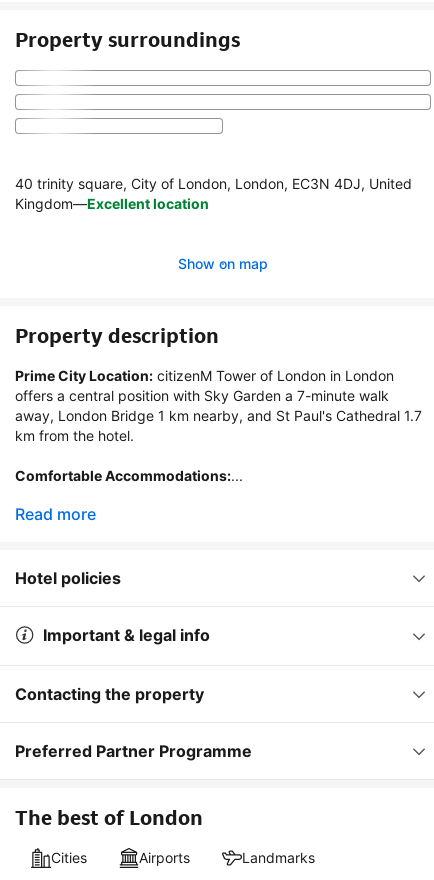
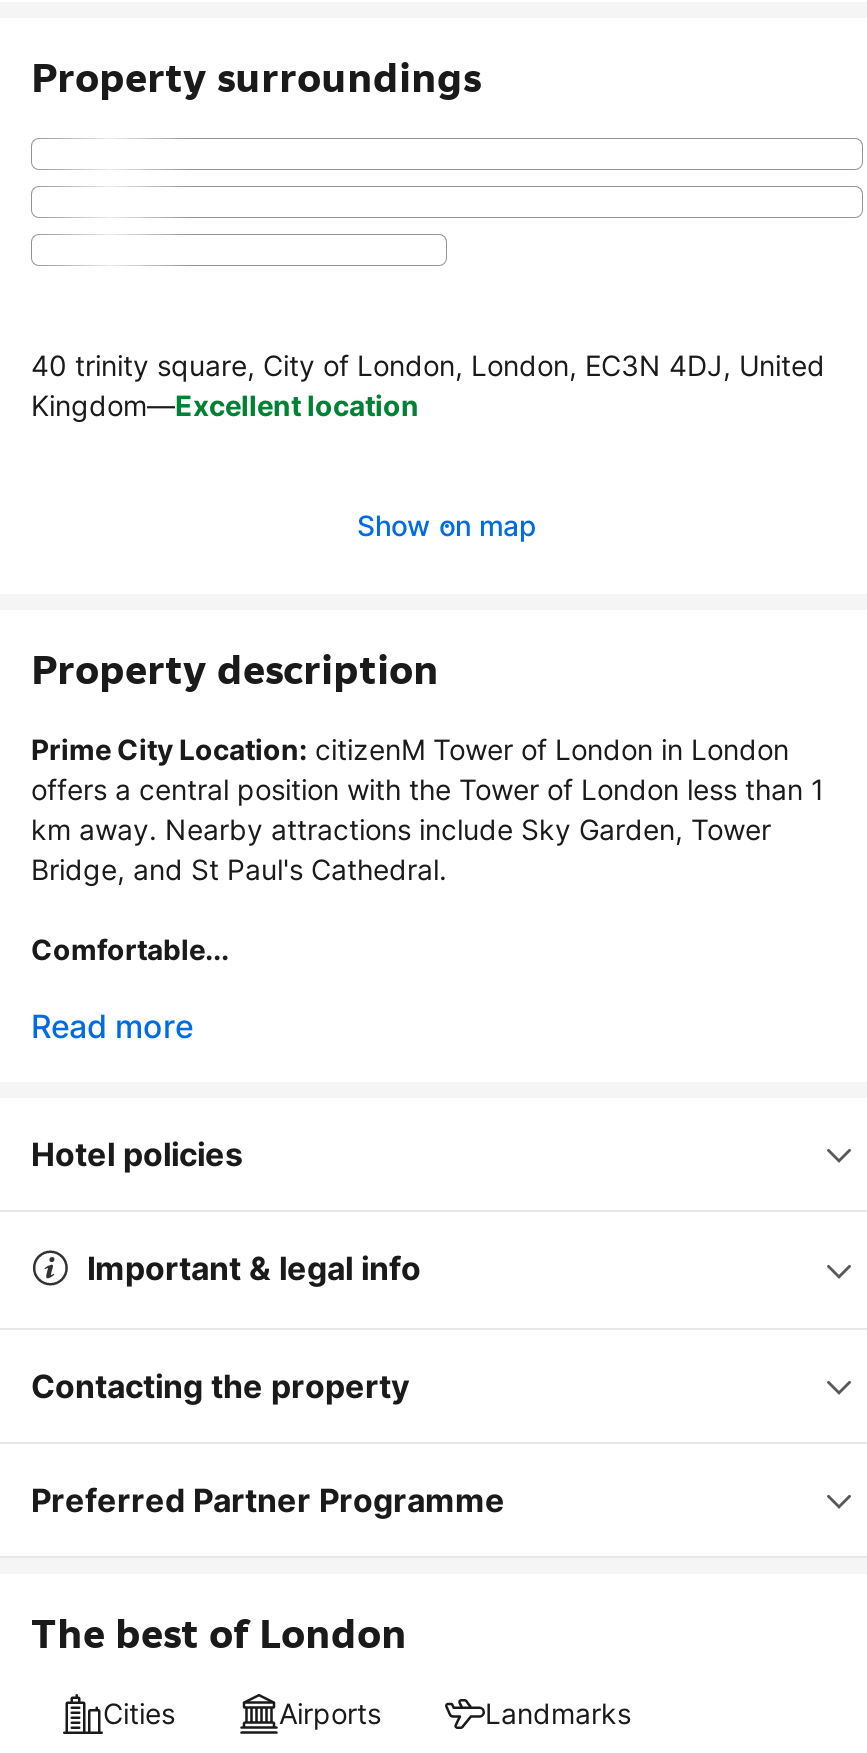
[15,387,422,444] offers a central position with Sky Garden a 7-minute walk | away, London Bridge 1 km nearby, and St Paul's Cathedral 1.7 | km from the hotel. -> [31,772,825,886] offers a central position with the Tower of London less than 1 | km away. Nearby attractions include Sky Garden, Tower | Bridge, and St Paul's Cathedral.
[15,467,243,484] Comfortable Accommodations:... -> [31,932,229,966] Comfortable...

